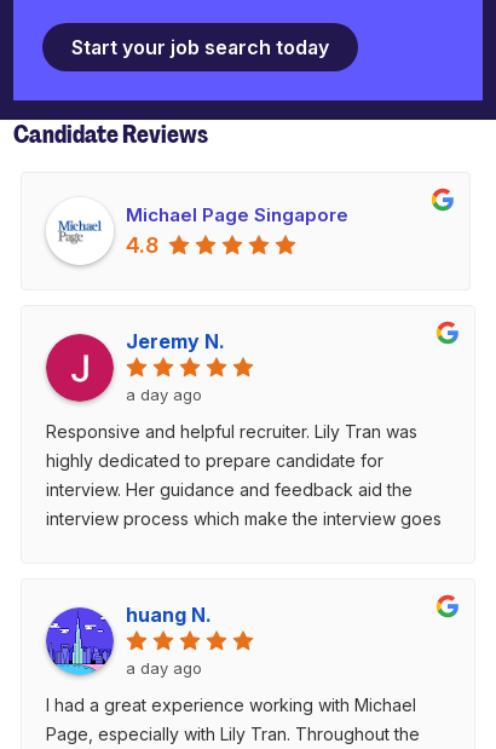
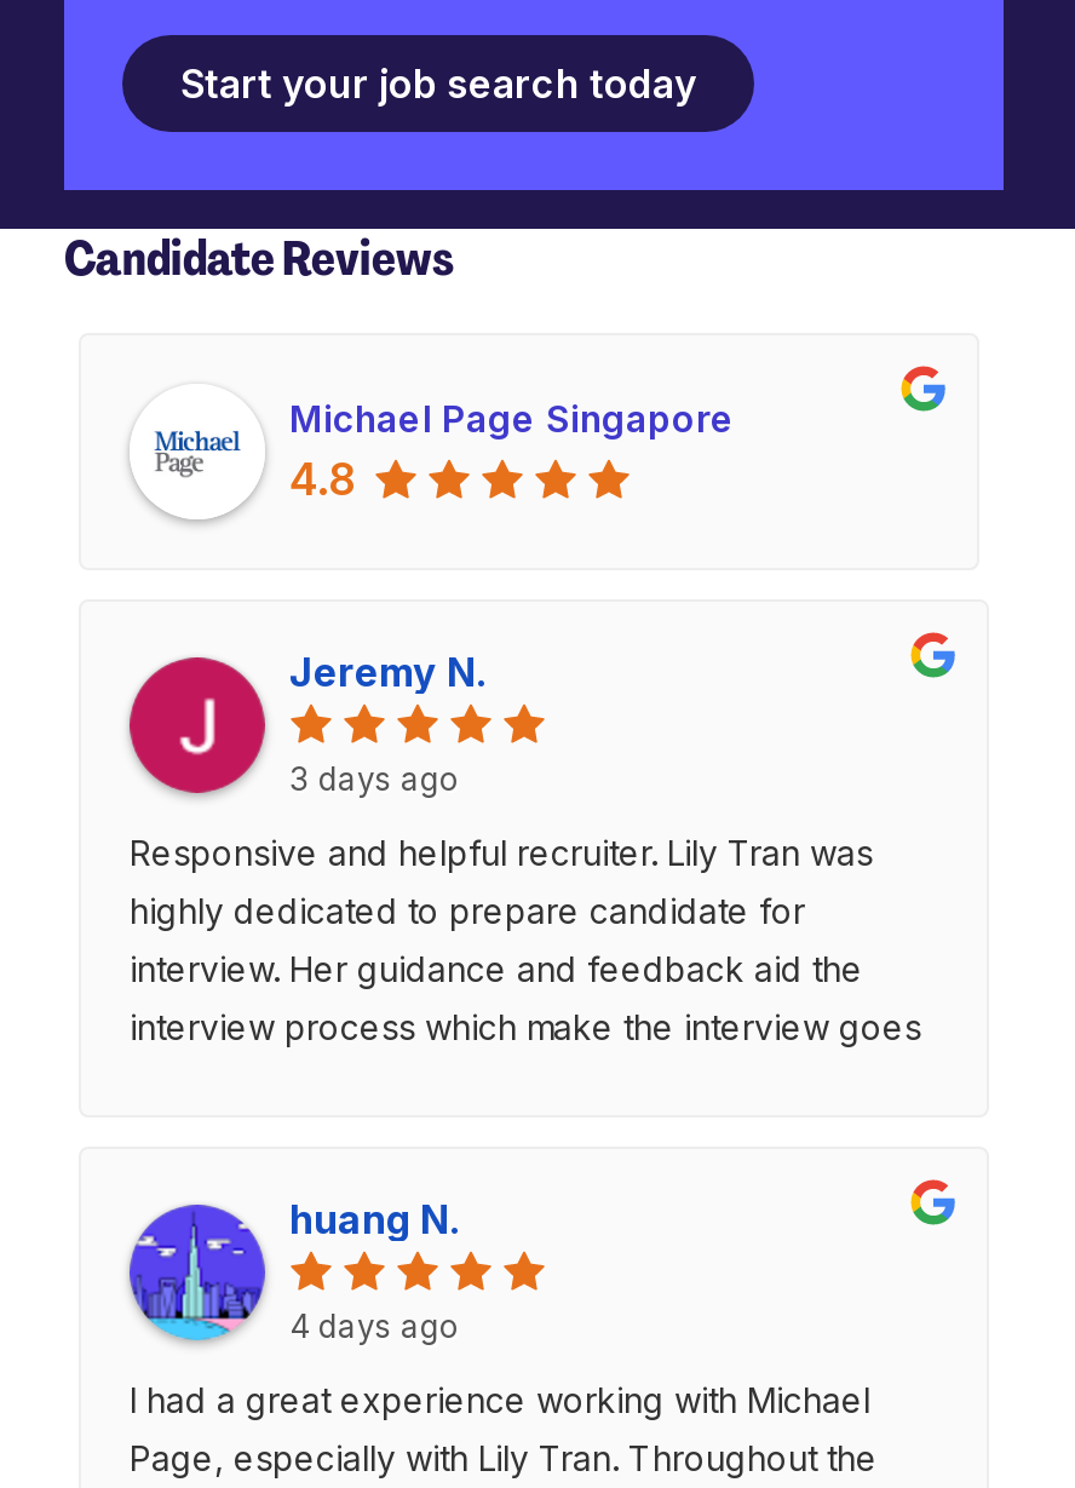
[126,384,202,404] a day ago -> [289,758,459,797] 3 days ago
[126,658,202,677] a day ago -> [289,1305,459,1344] 4 days ago

